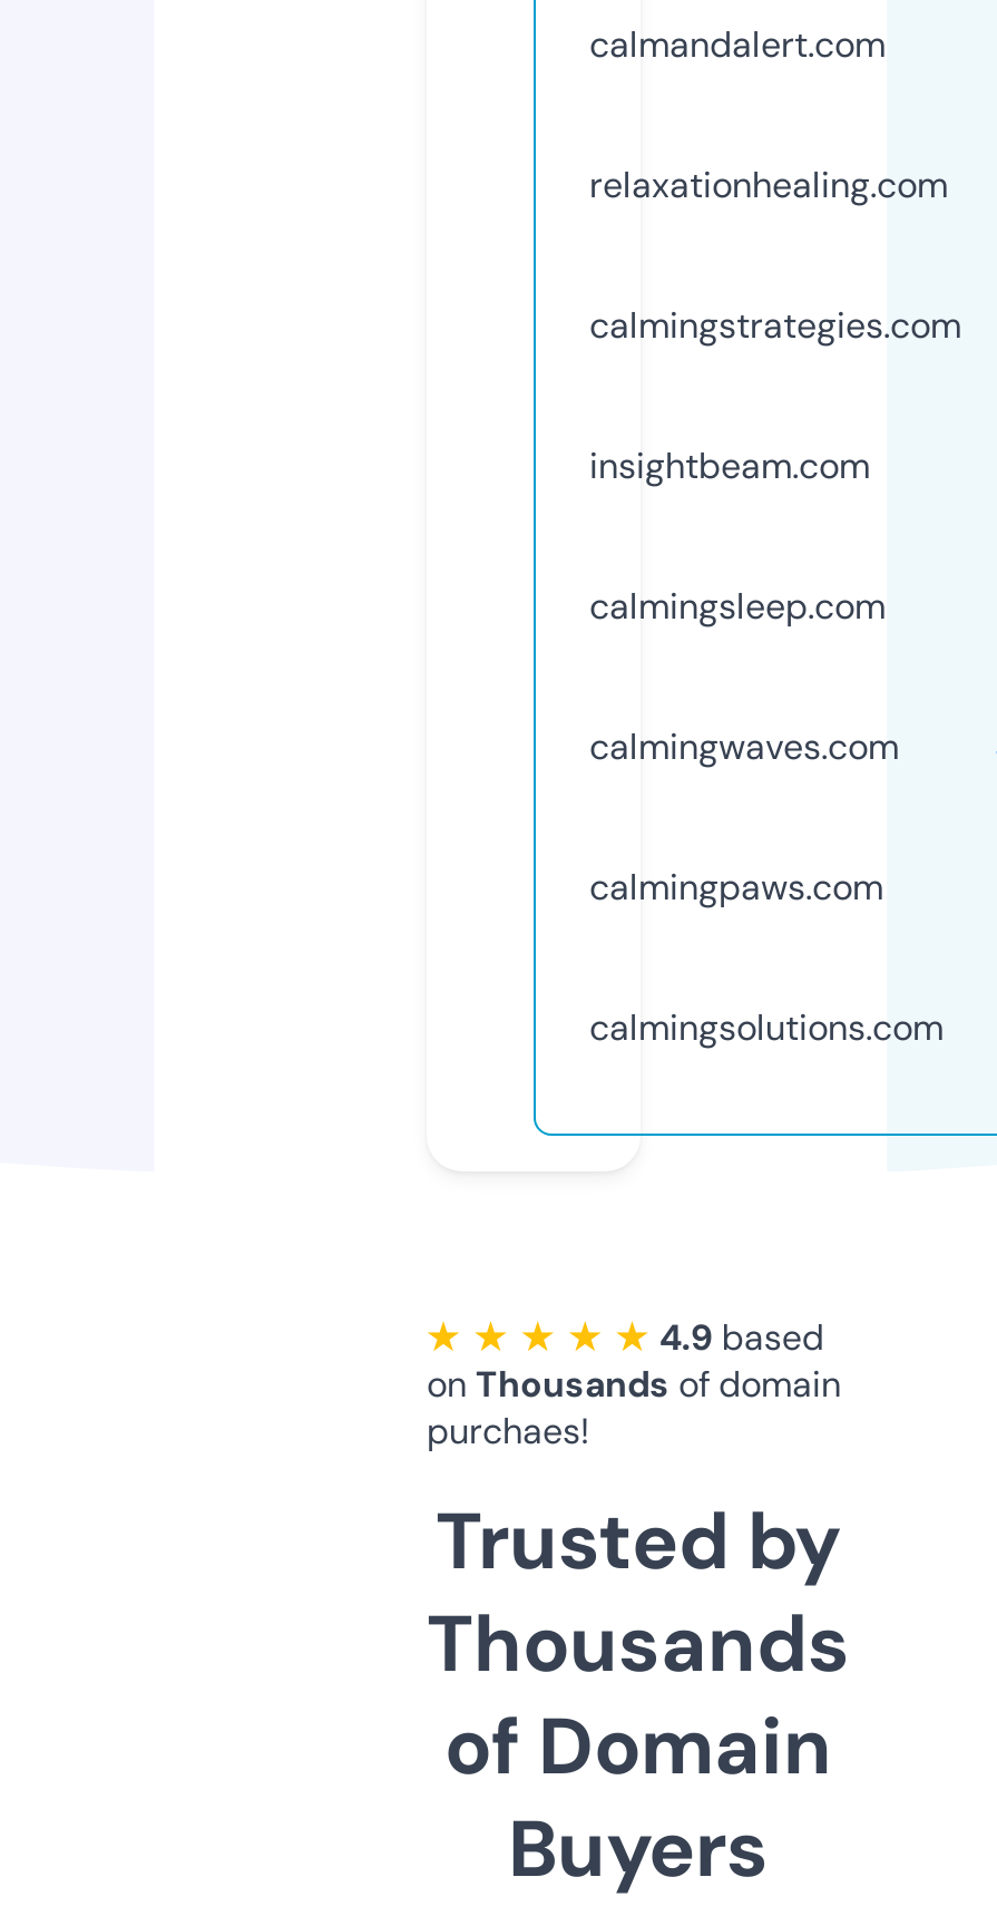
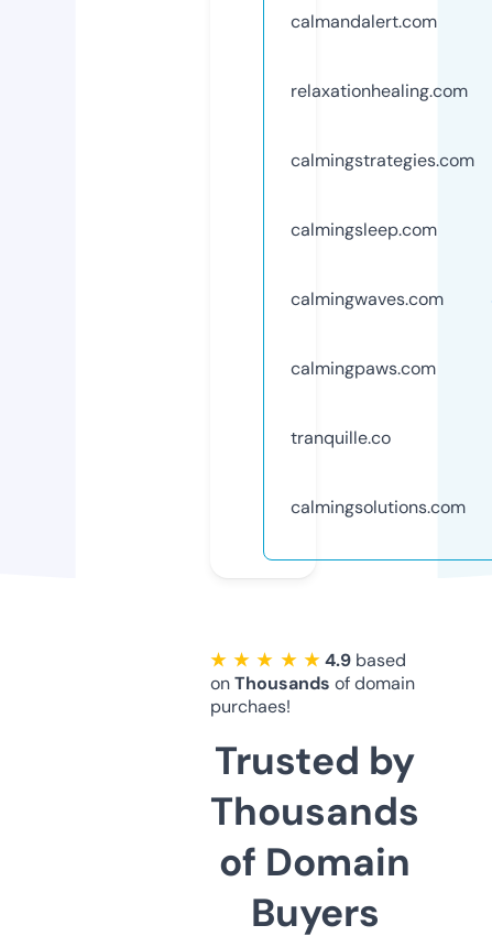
[589,442,870,489] insightbeam.com -> none
moved [589,582,899,910] -> [291,218,444,380]: calmingsleep.com | calmingwaves.com | calmingpaws.com
none -> [291,426,391,449] tranquille.co

